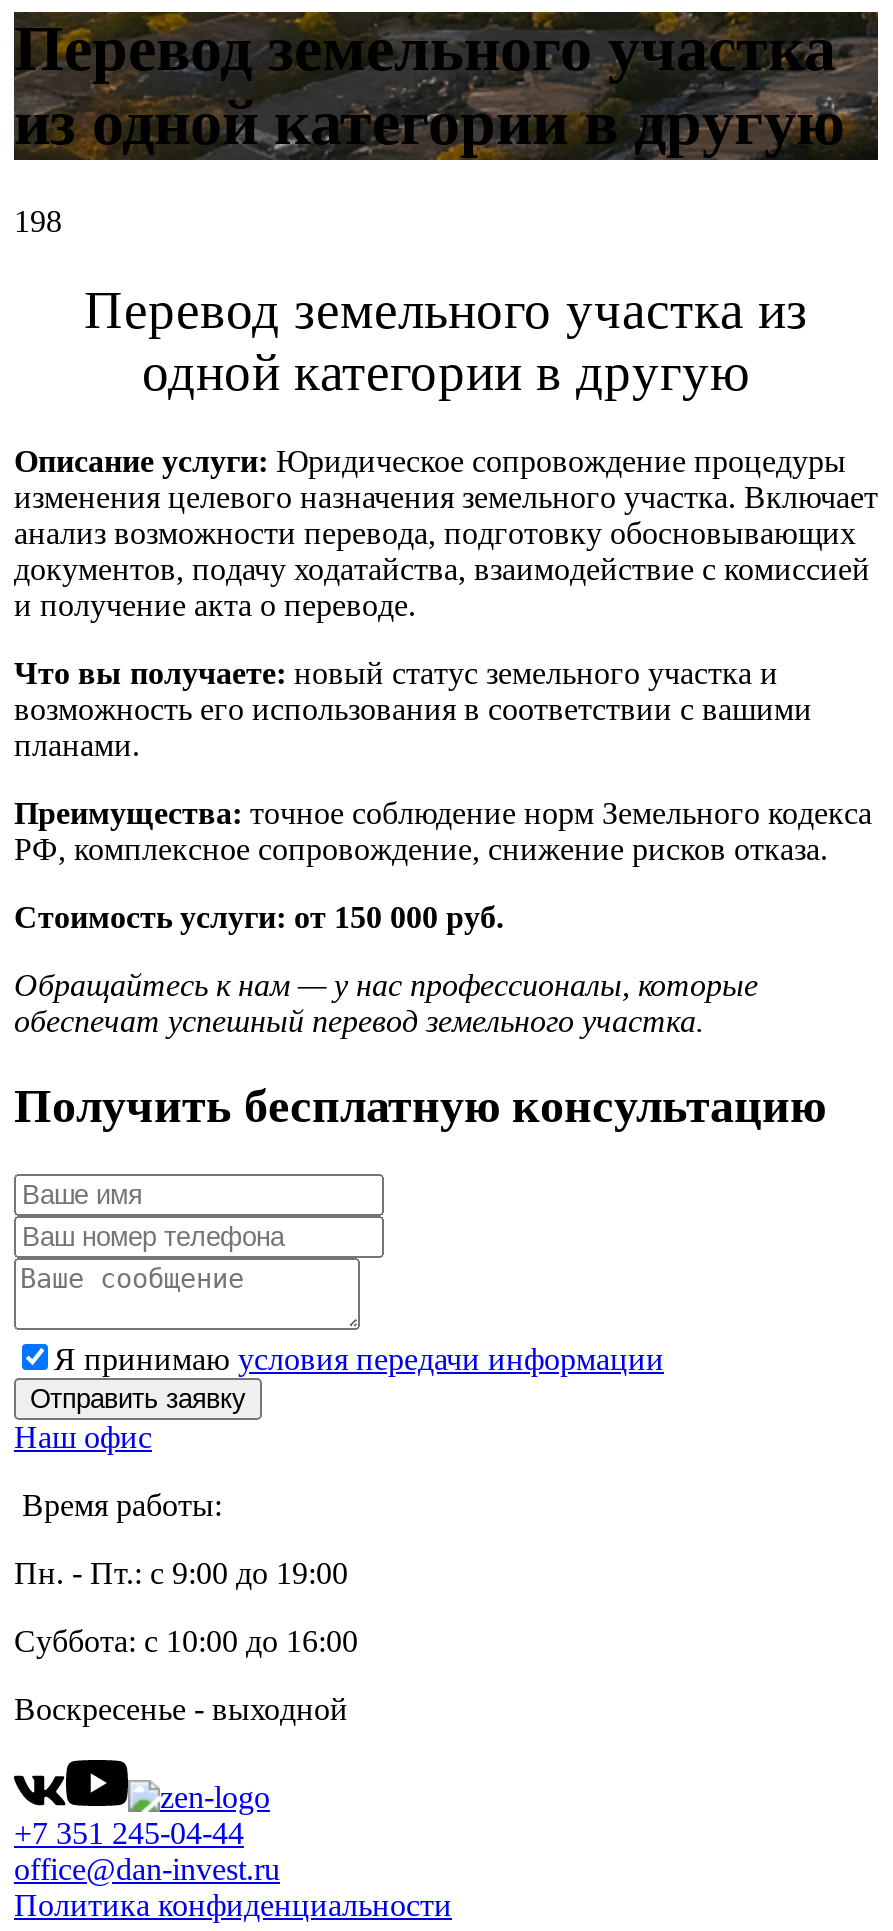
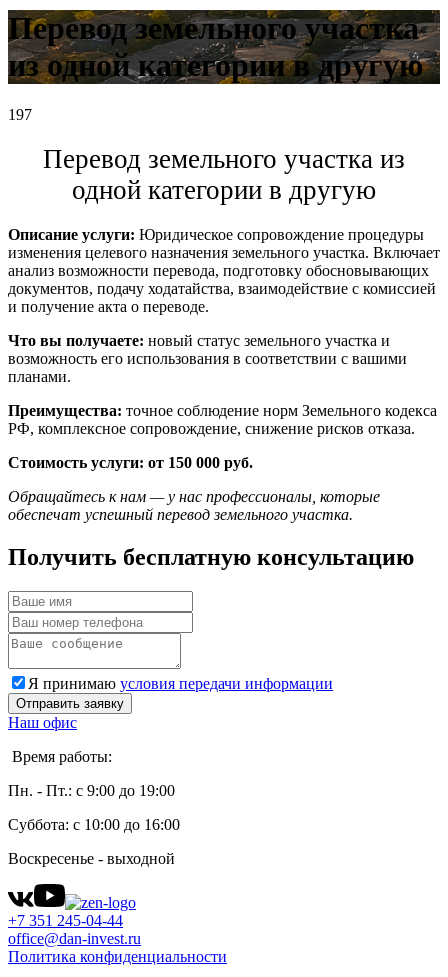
[14,204,62,238] 198 -> [8,106,32,123] 197

